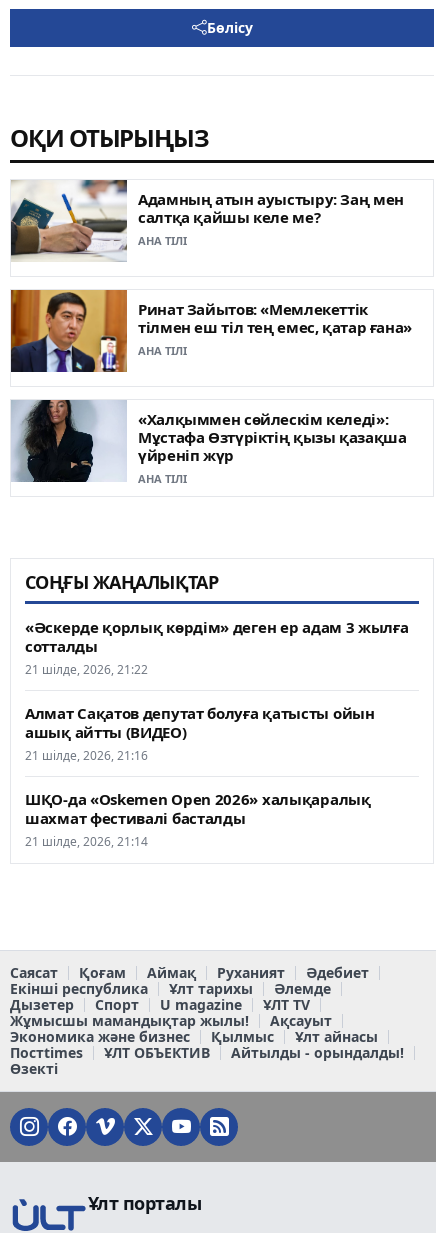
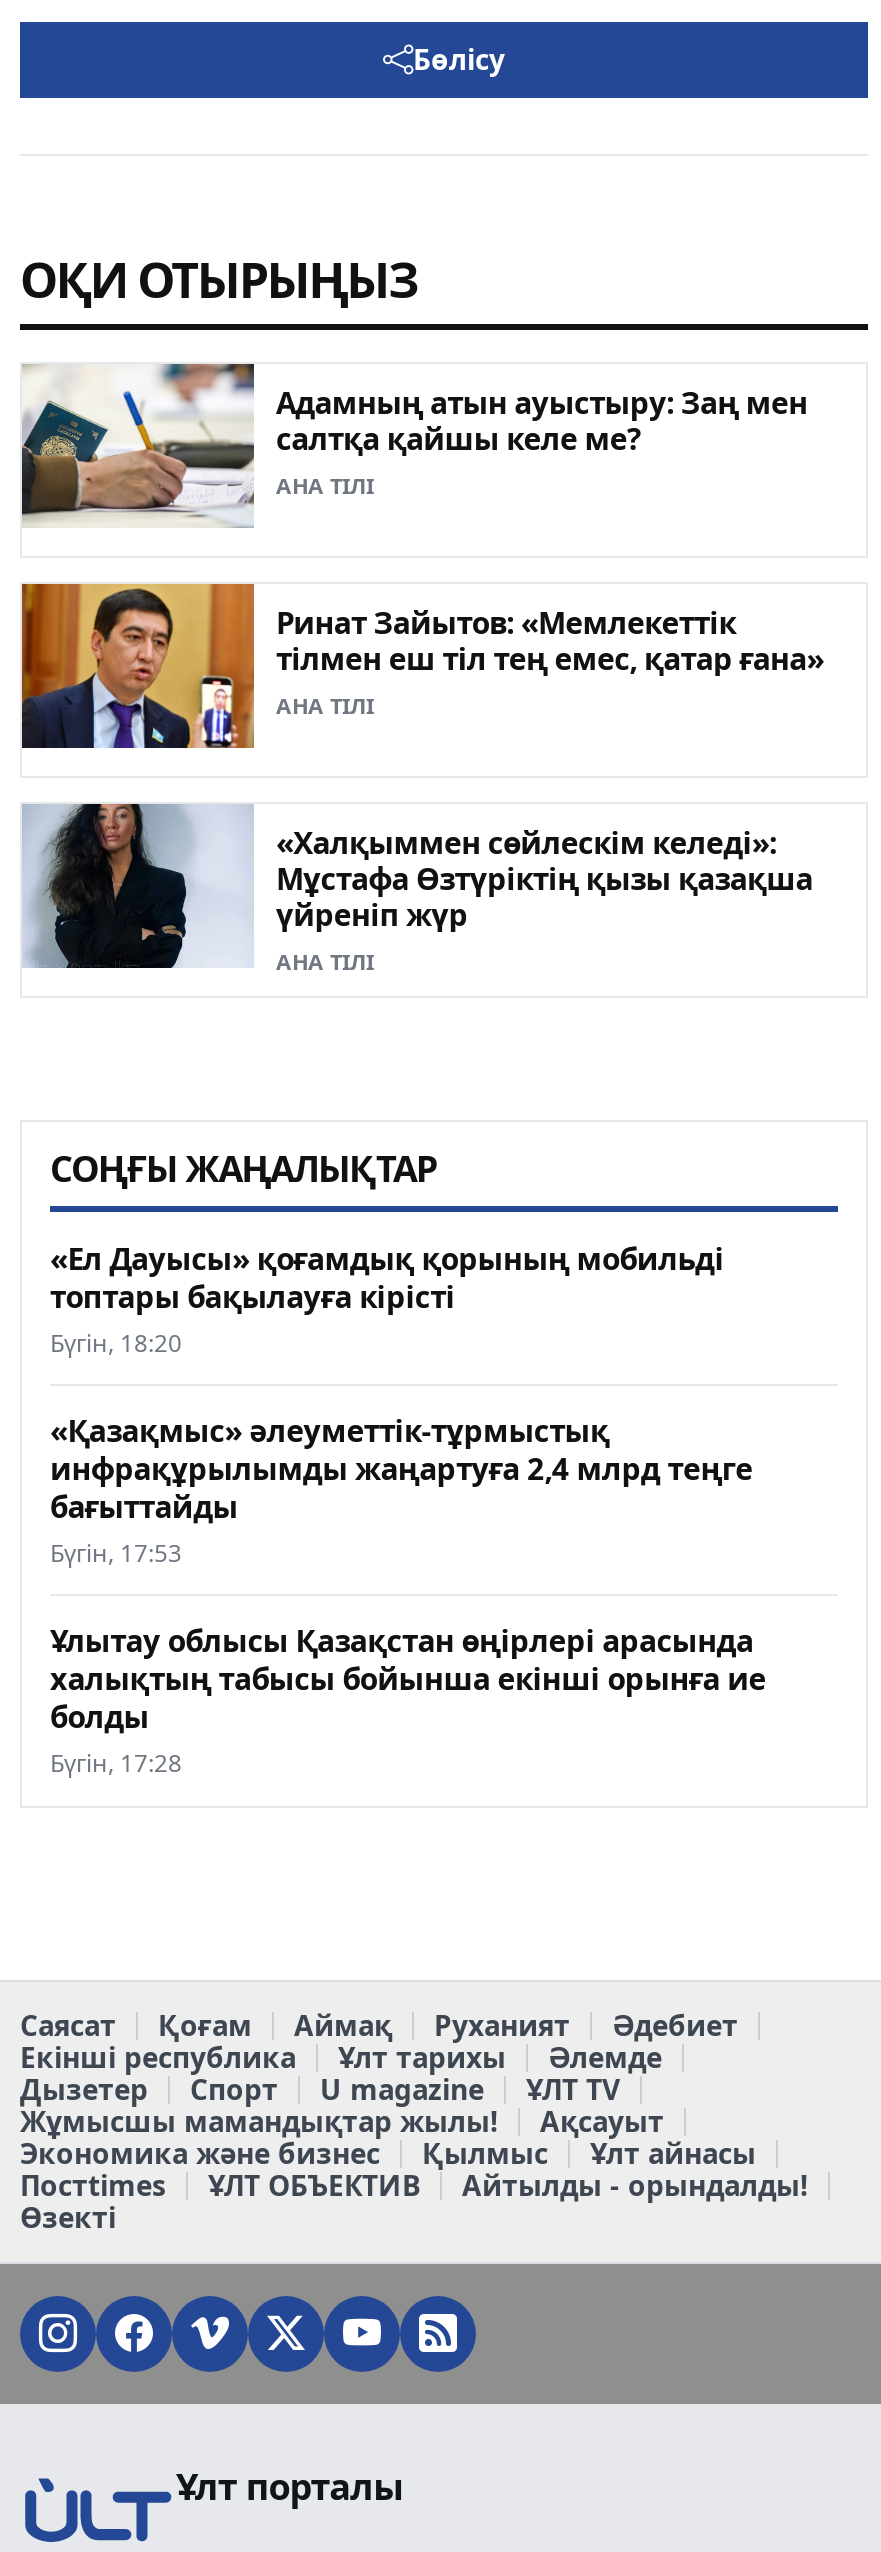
[25,617,408,678] «Әскерде қорлық көрдім» деген ер адам 3 жылға | сотталды | 21 шілде, 2026, 21:22 -> [50,1237,724,1359] «Ел Дауысы» қоғамдық қорының мобильді | топтары бақылауға кірісті | Бүгін, 18:20
[25,703,375,764] Алмат Сақатов депутат болуға қатысты ойын | ашық айтты (ВИДЕО) | 21 шілде, 2026, 21:16 -> [50,1409,753,1569] «Қазақмыс» әлеуметтік-тұрмыстық | инфрақұрылымды жаңартуға 2,4 млрд теңге | бағыттайды | Бүгін, 17:53
[25,789,371,850] ШҚО-да «Oskemen Open 2026» халықаралық | шахмат фестивалі басталды | 21 шілде, 2026, 21:14 -> [50,1619,766,1779] Ұлытау облысы Қазақстан өңірлері арасында | халықтың табысы бойынша екінші орынға ие | болды | Бүгін, 17:28

